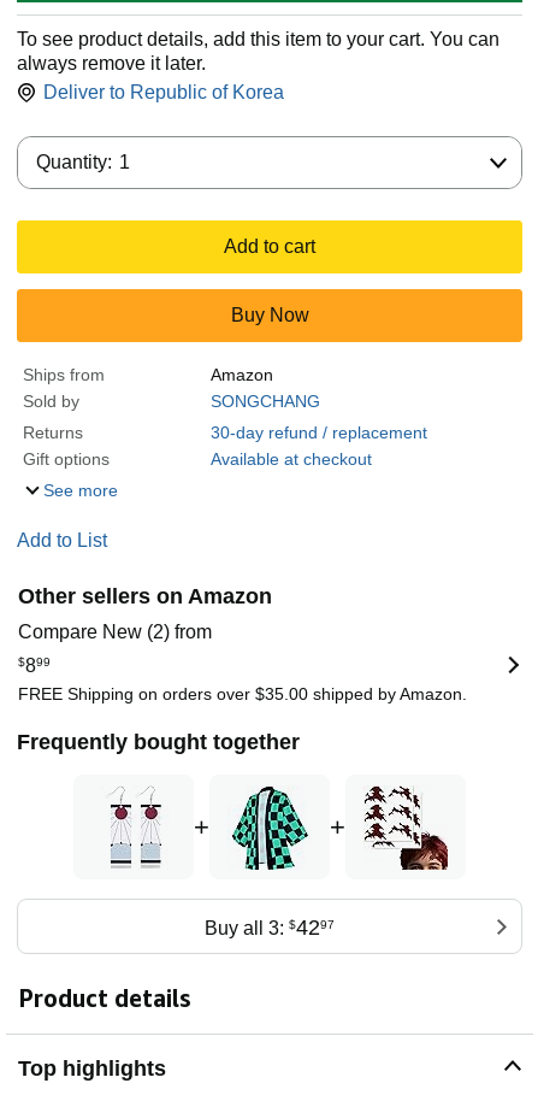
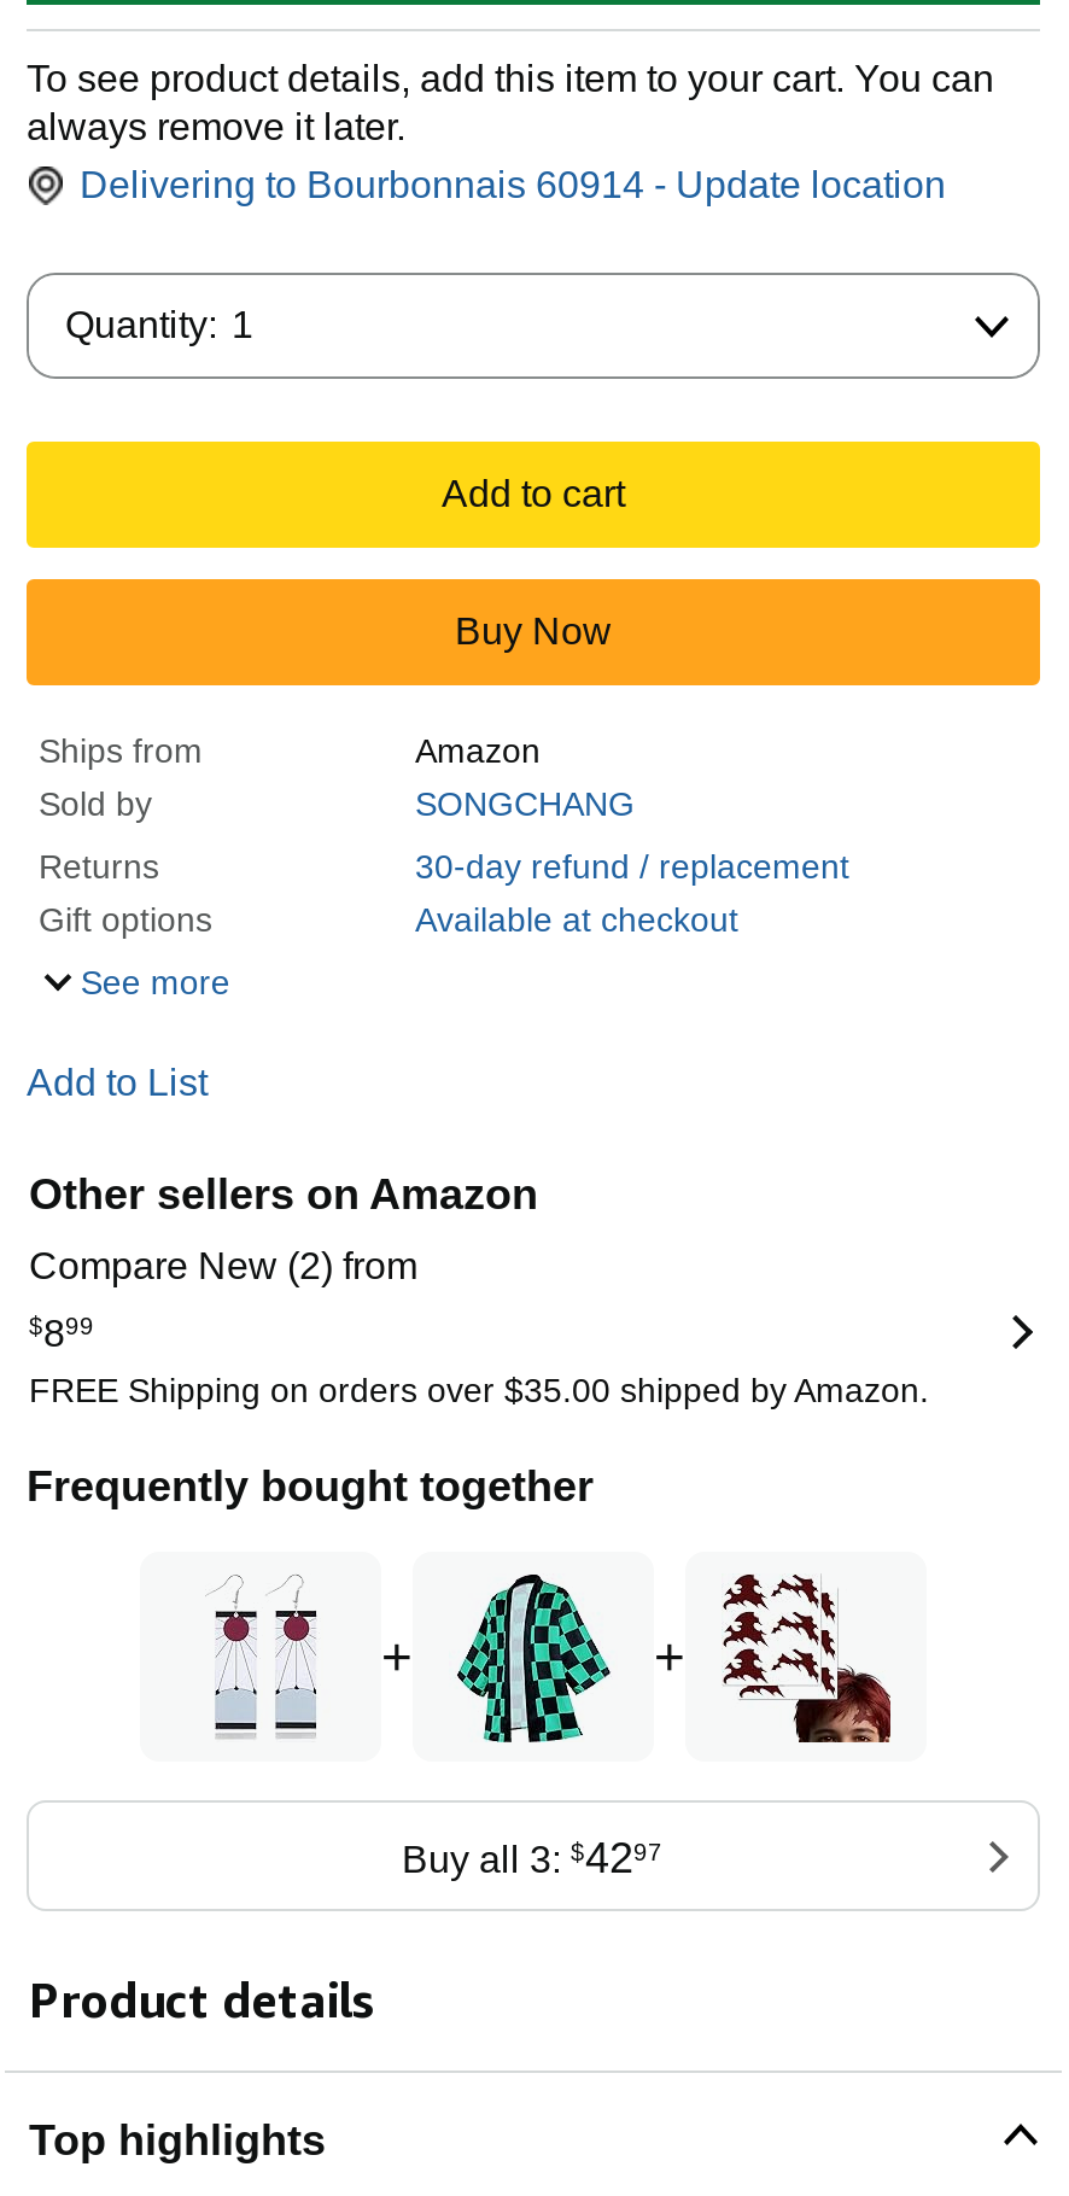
[43,82,284,102] Deliver to Republic of Korea -> [80,164,946,205] Delivering to Bourbonnais 60914 - Update location

